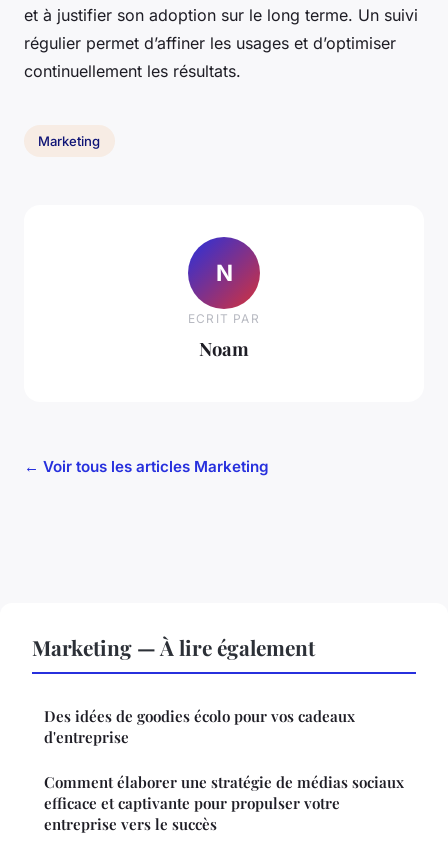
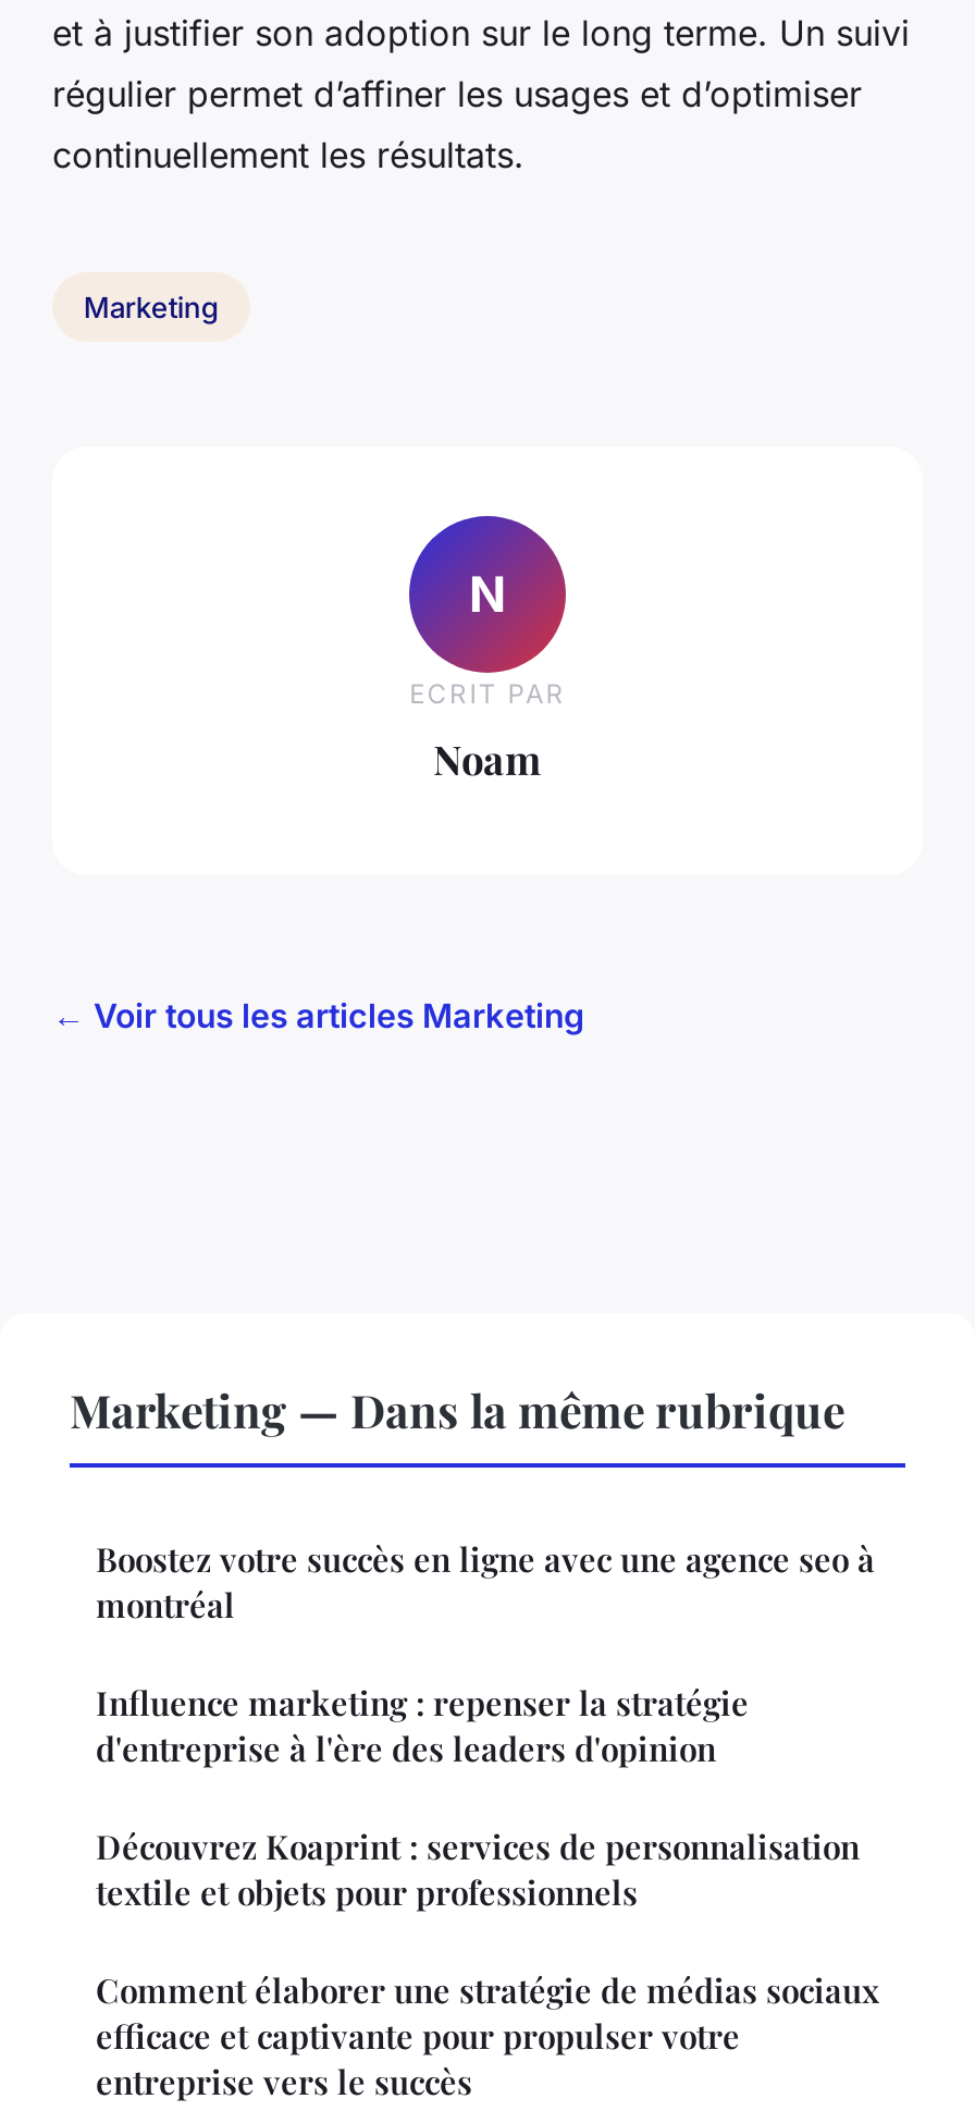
[32,633,355,747] Marketing — À lire également | Des idées de goodies écolo pour vos cadeaux | d'entreprise -> [70,1378,875,1914] Marketing — Dans la même rubrique | Boostez votre succès en ligne avec une agence seo à | montréal | Influence marketing : repenser la stratégie | d'entreprise à l'ère des leaders d'opinion | Découvrez Koaprint : services de personnalisation | textile et objets pour professionnels

